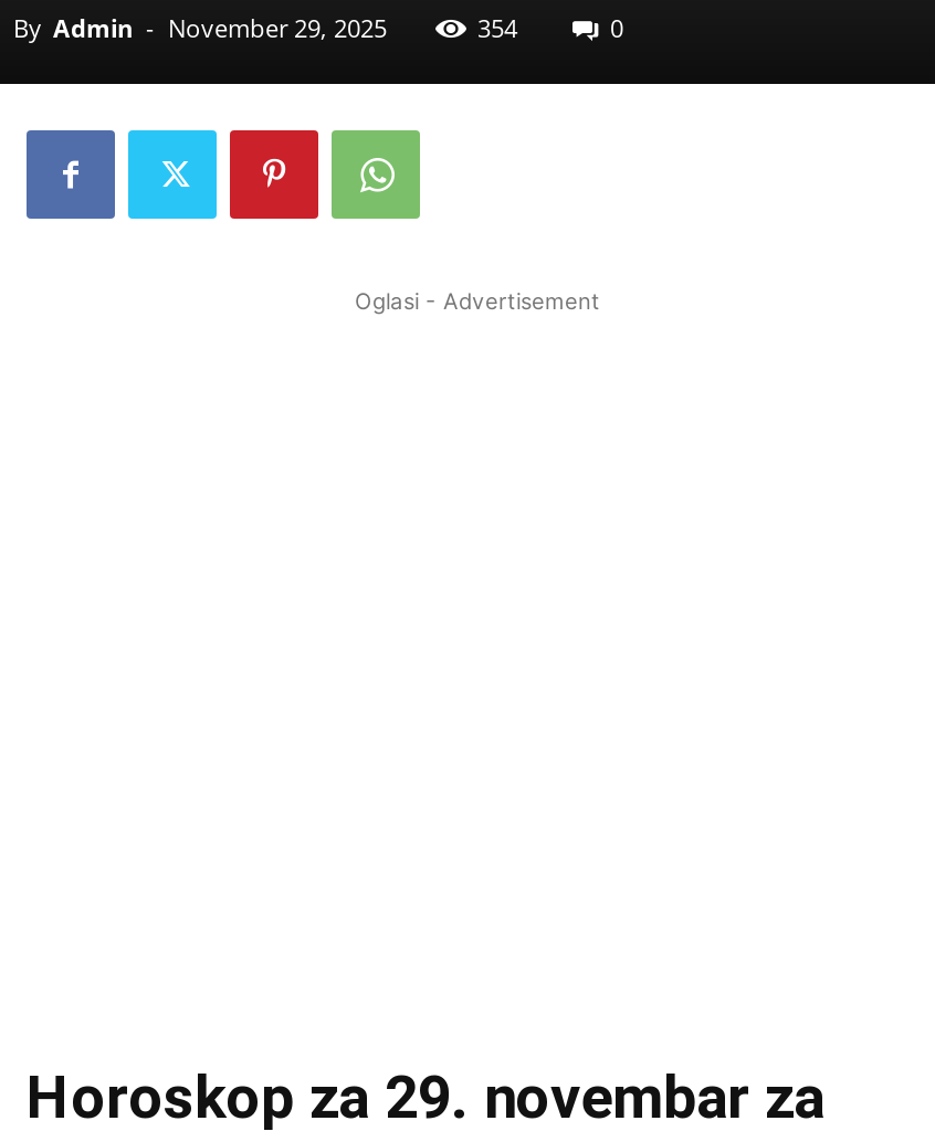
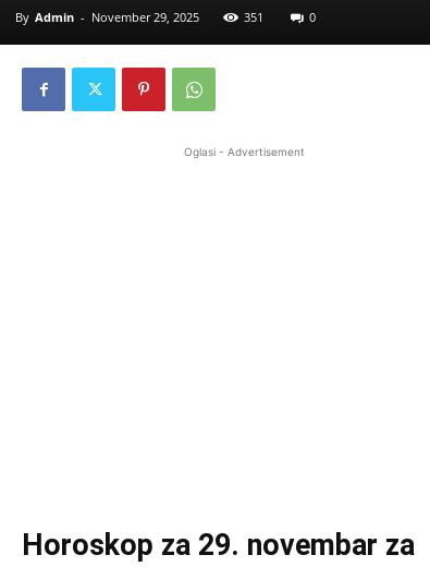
[477,11,517,44] 354 -> [244,9,263,25] 351

